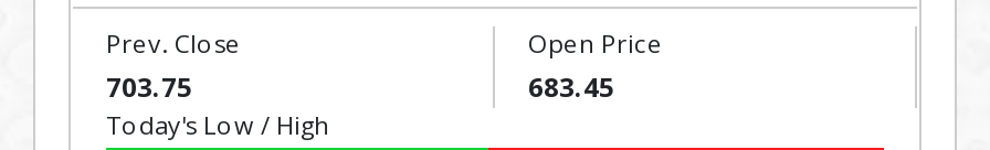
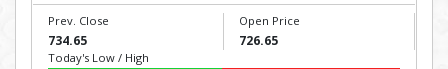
[106,68,192,106] 703.75 -> [48,32,87,49] 734.65
[528,68,614,106] 683.45 -> [239,32,278,49] 726.65

